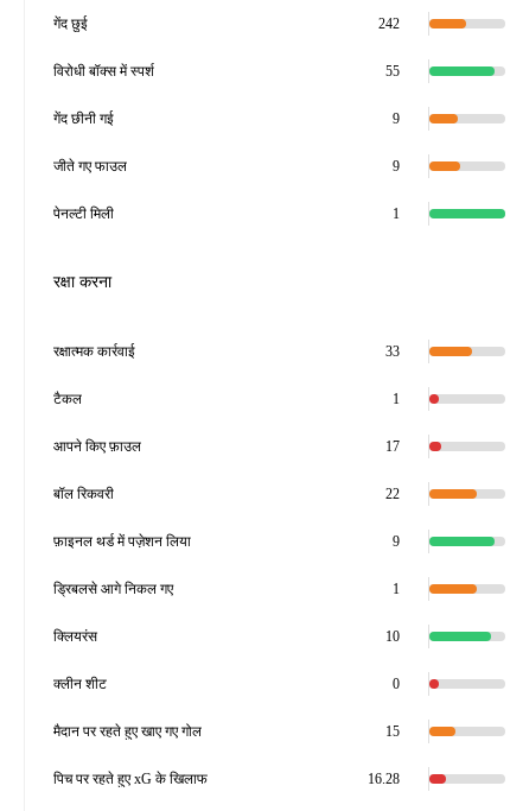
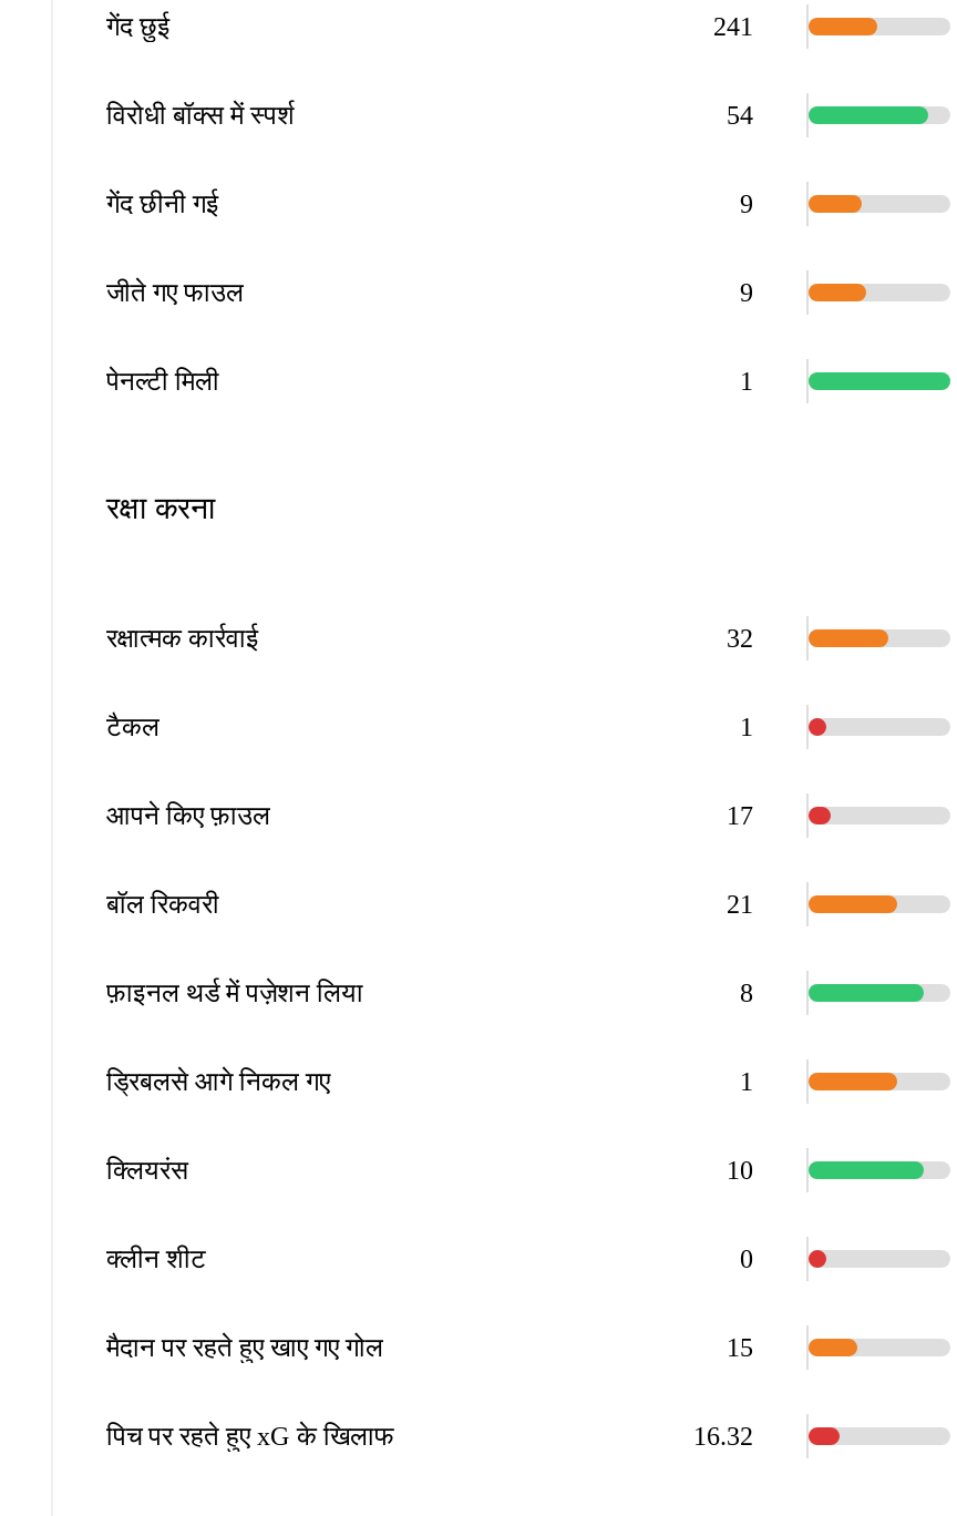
[378,15,400,32] 242 -> [713,11,753,42] 241
[385,63,400,80] 55 -> [727,100,753,131] 54
[385,343,400,360] 33 -> [727,623,753,654] 32
[385,486,400,502] 22 -> [727,889,753,920] 21
[393,533,400,550] 9 -> [740,977,753,1008] 8
[368,771,400,787] 16.28 -> [693,1421,753,1452] 16.32

